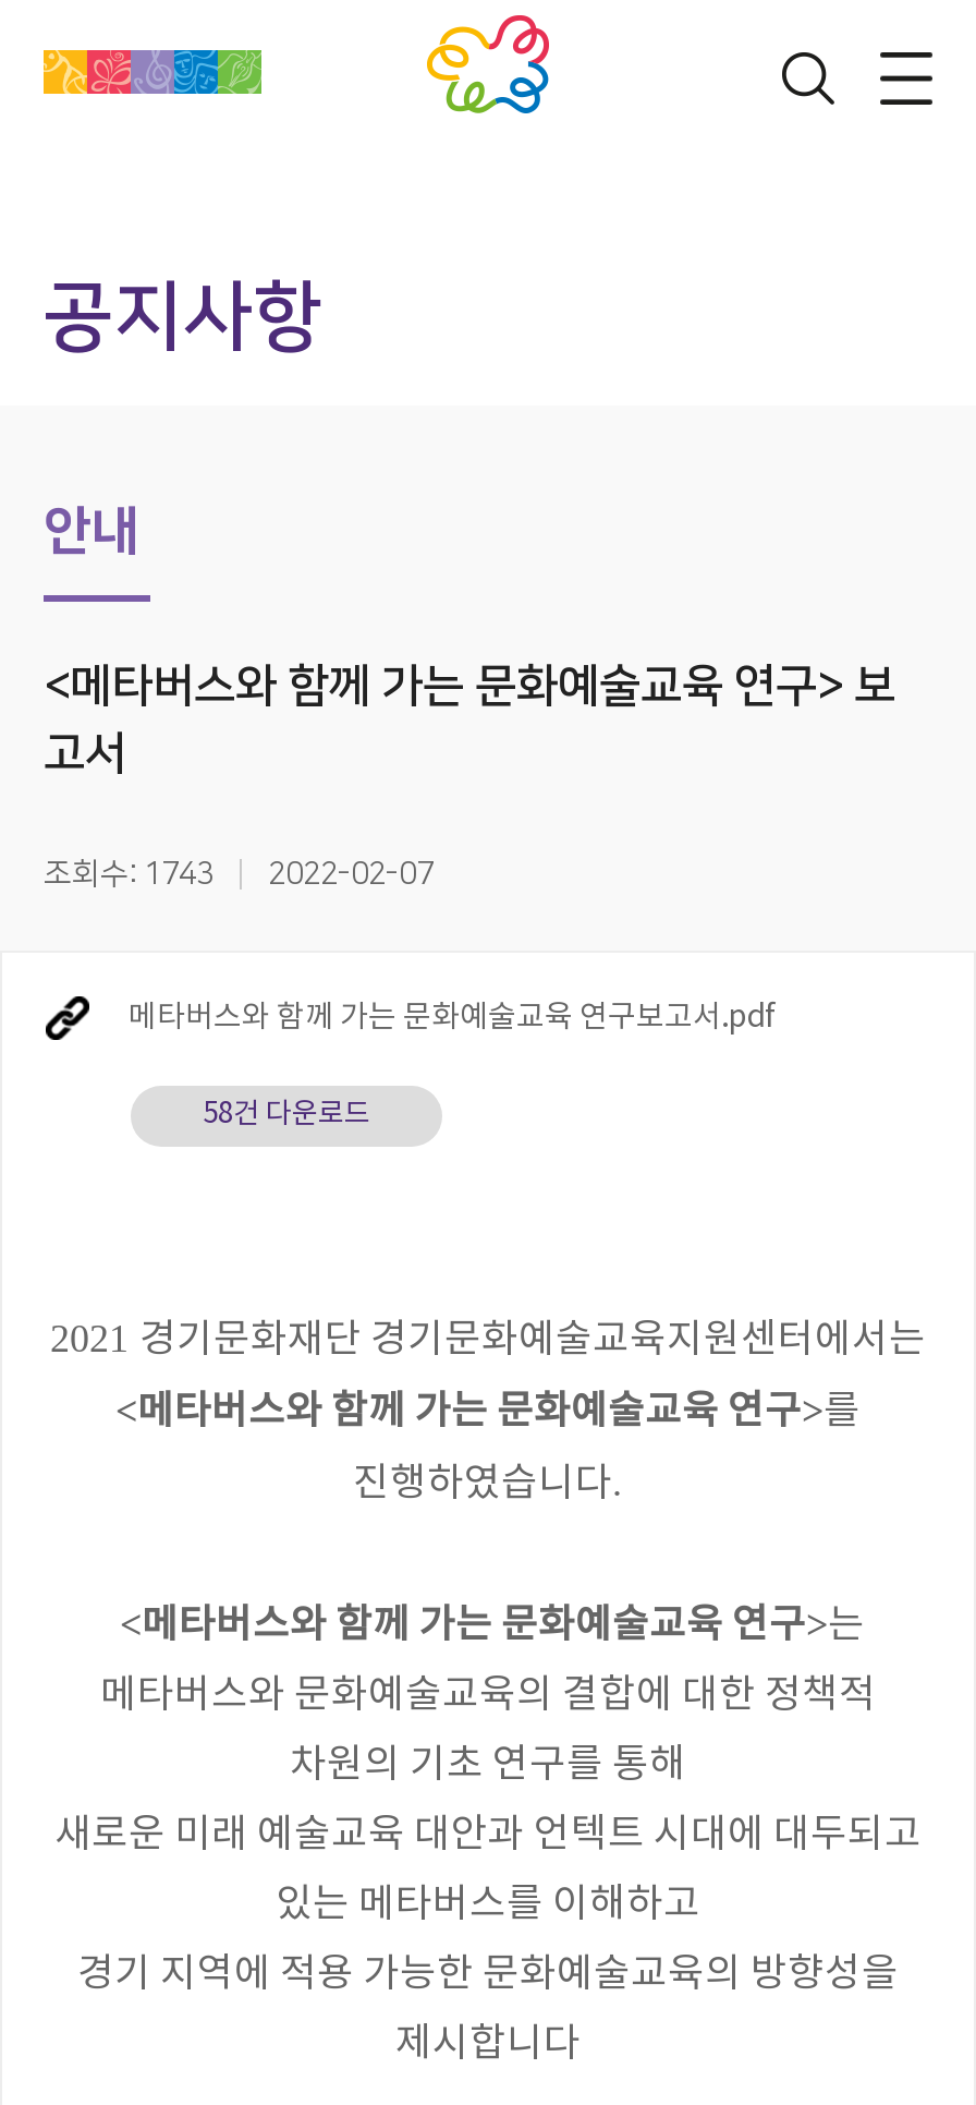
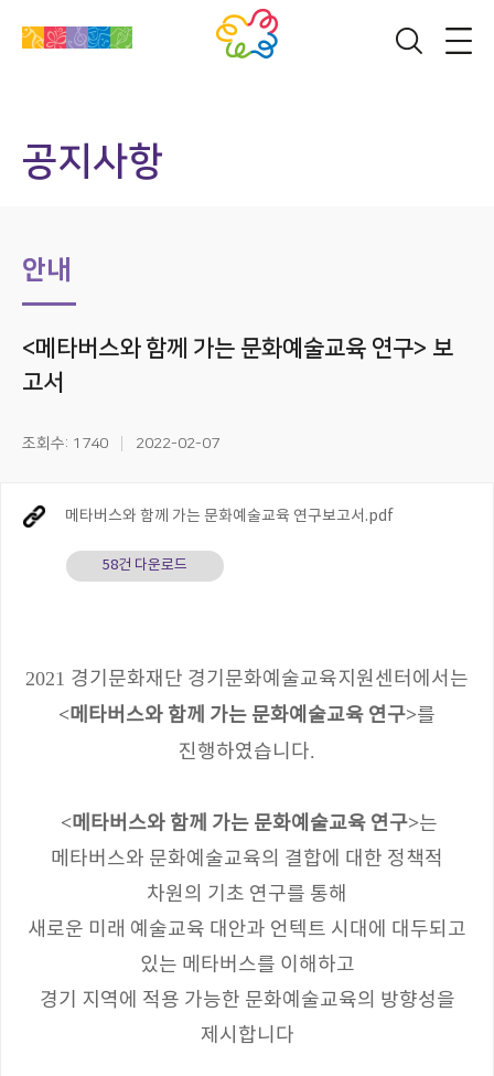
[44,857,434,892] 조회수: 1743 2022-02-07 -> [22,435,219,452] 조회수: 1740 2022-02-07

